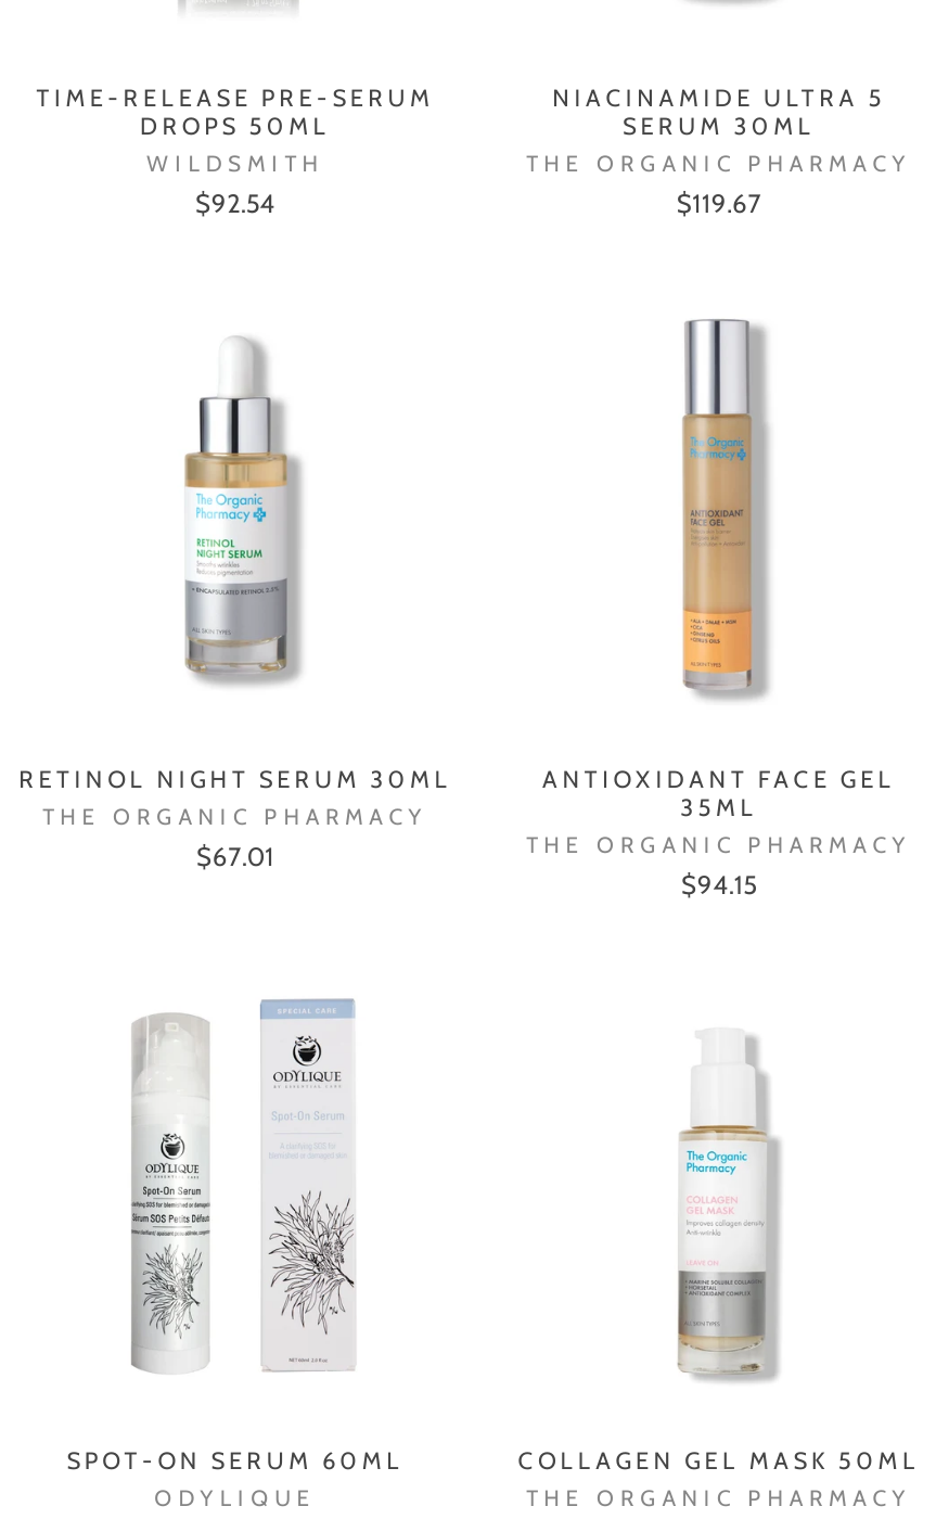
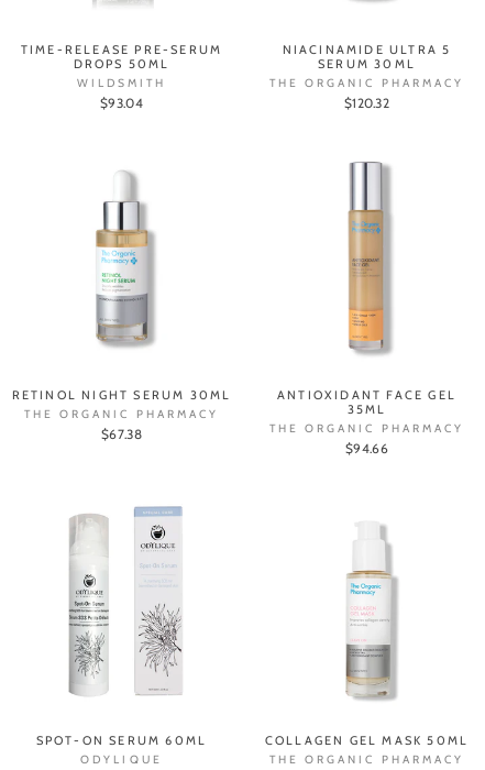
[195,188,275,218] $92.54 -> [100,95,143,111] $93.04
[677,188,762,218] $119.67 -> [344,95,389,111] $120.32
[196,841,274,871] $67.01 -> [101,426,142,442] $67.38
[681,869,757,899] $94.15 -> [345,441,388,456] $94.66

